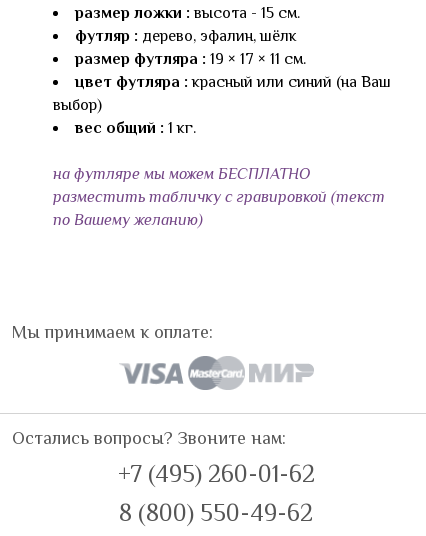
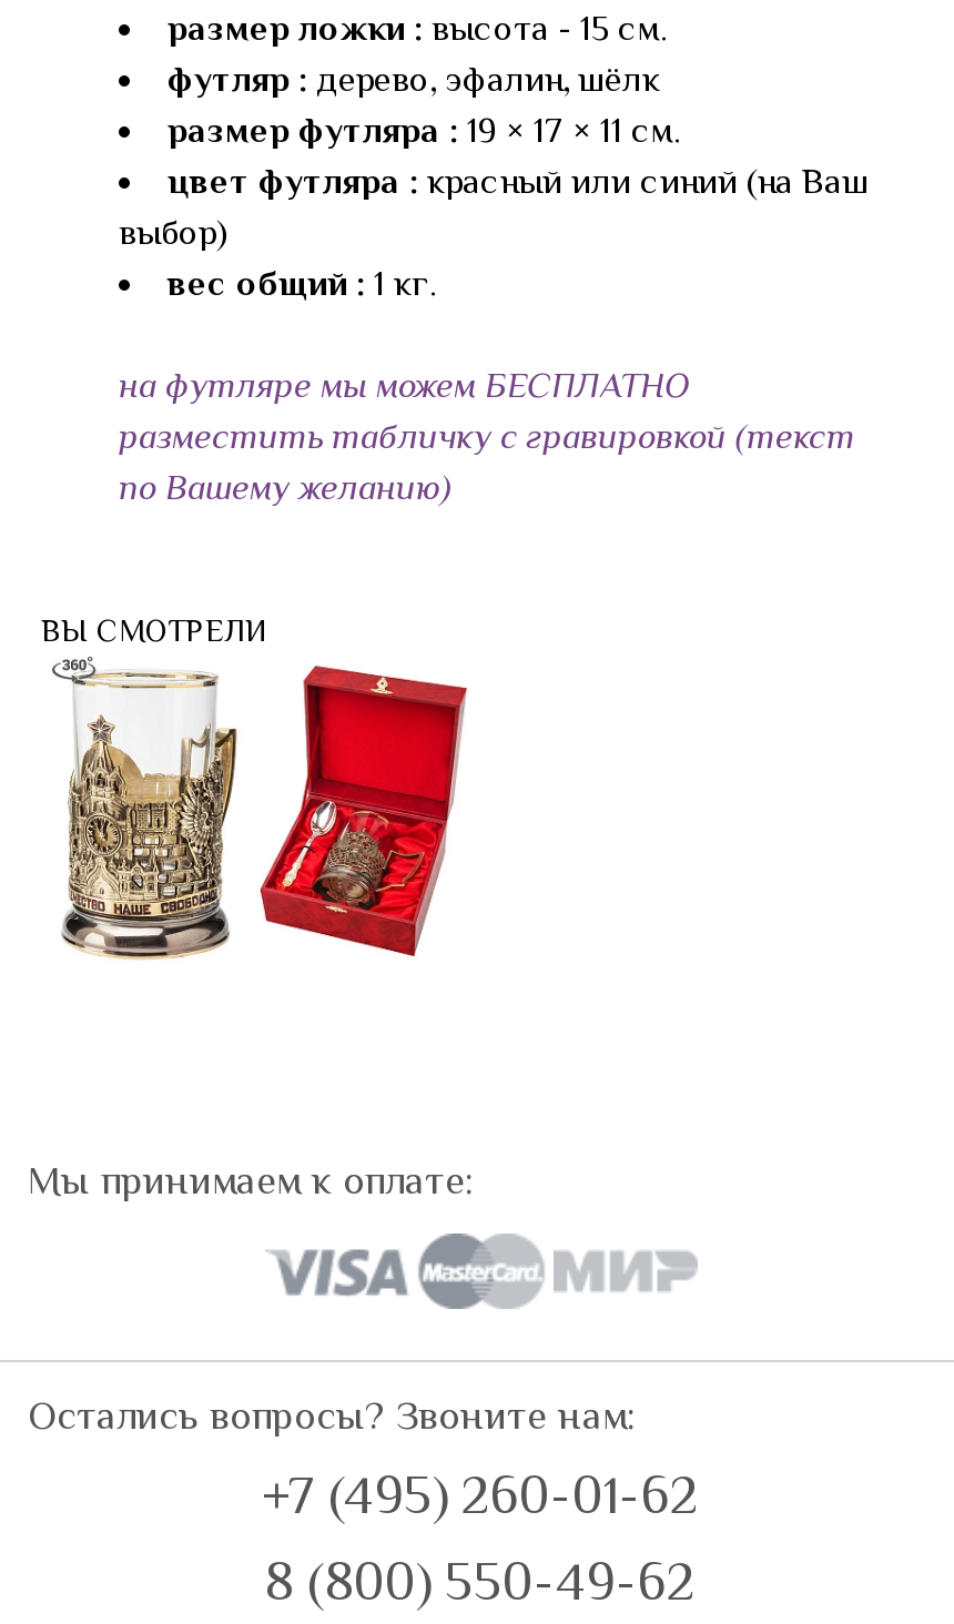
none -> [41,612,267,648] ВЫ СМОТРЕЛИ
none -> [50,666,238,961] [image]
none -> [258,663,469,958] [image]

